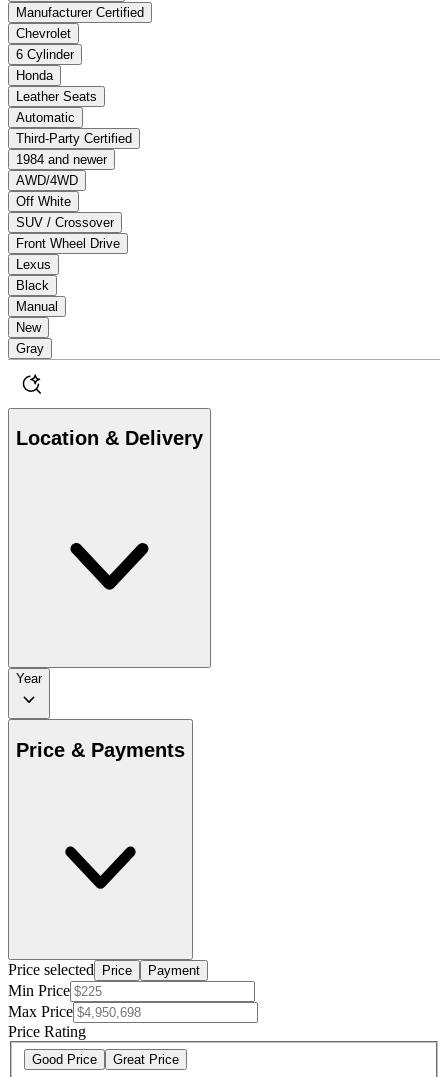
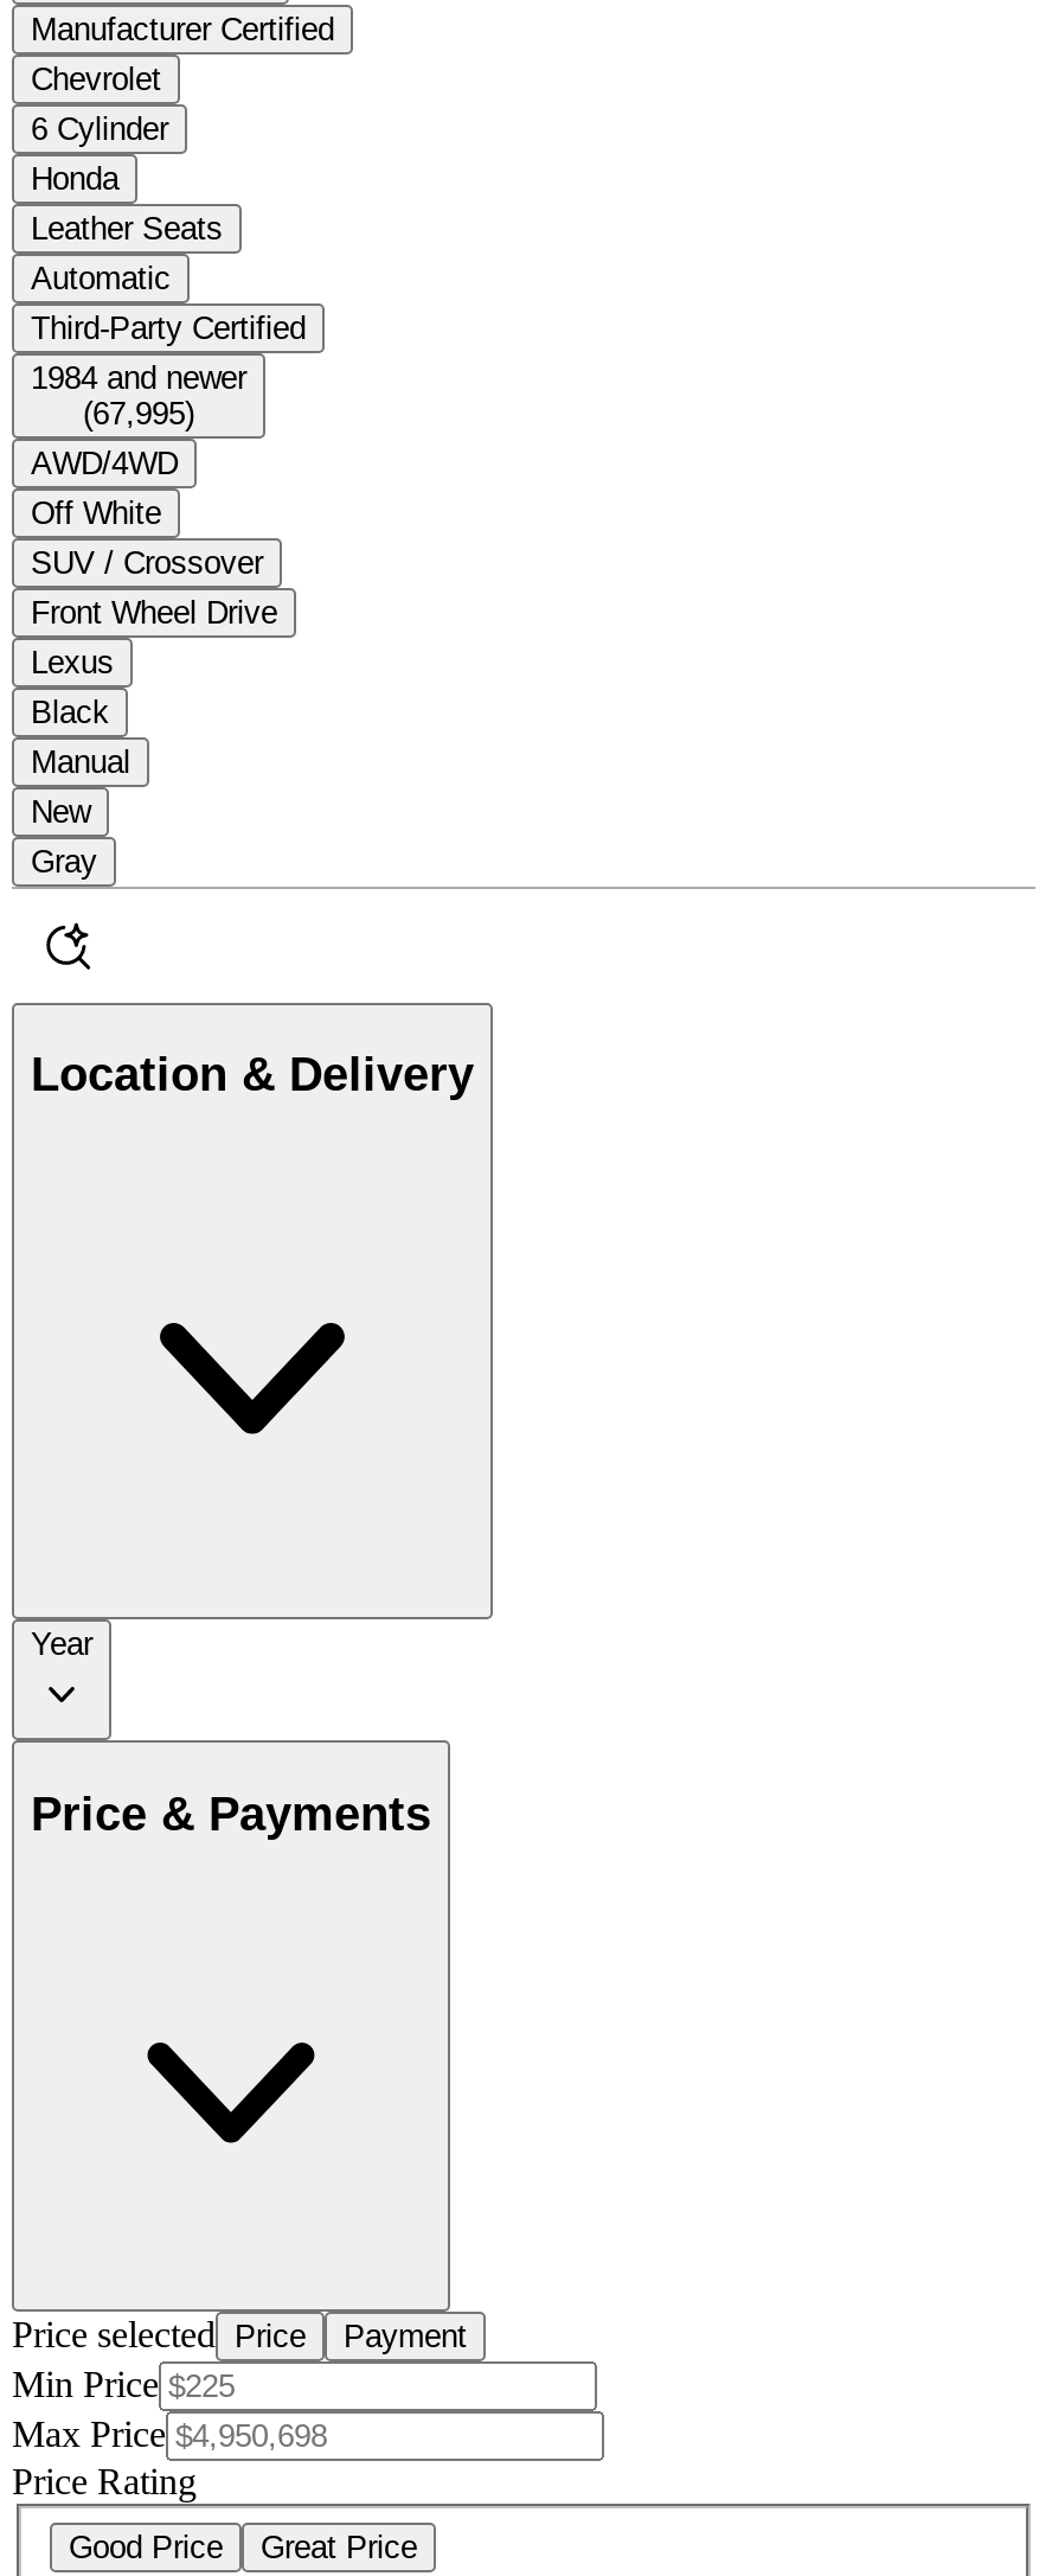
none -> [83,396,194,431] (67,995)

